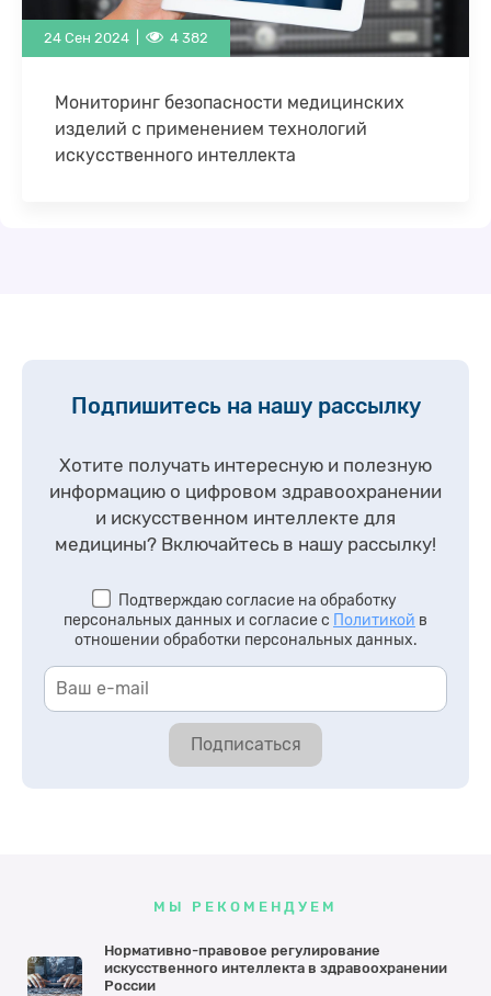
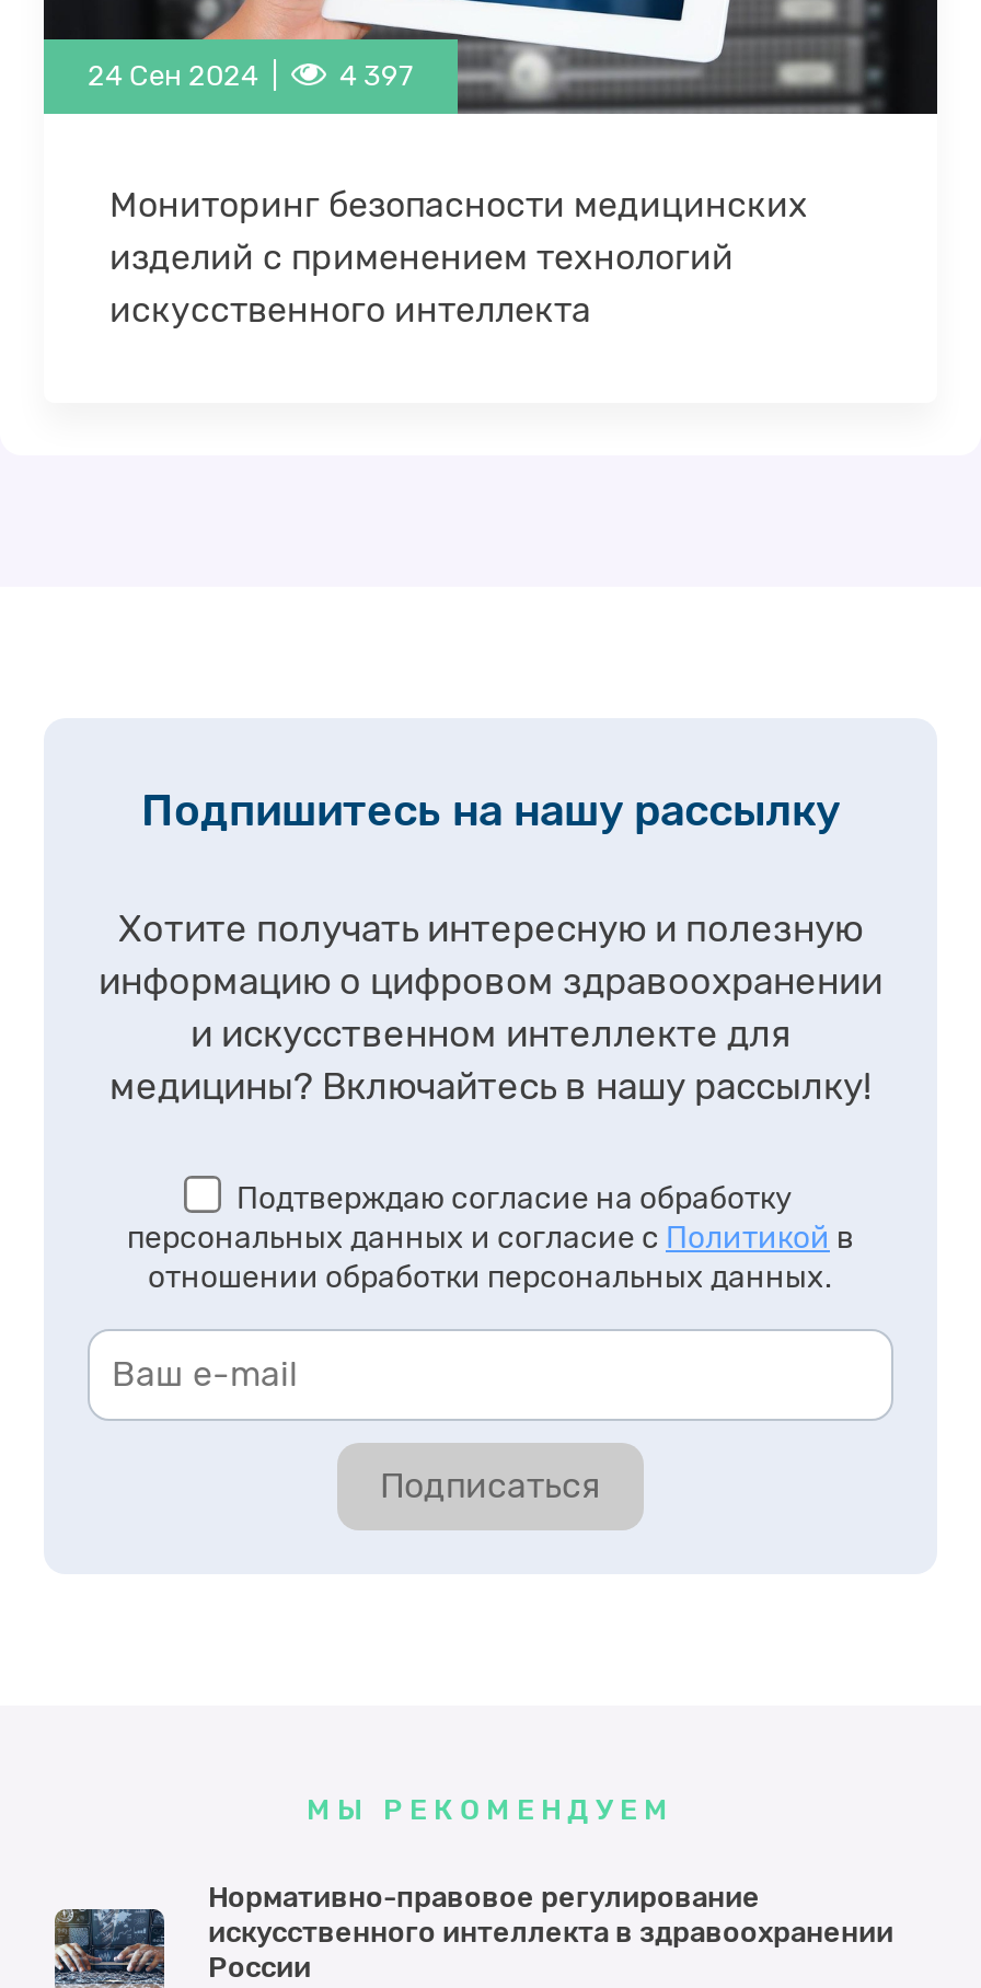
[167,30,208,46] 4 382 -> [333,59,414,92] 4 397

